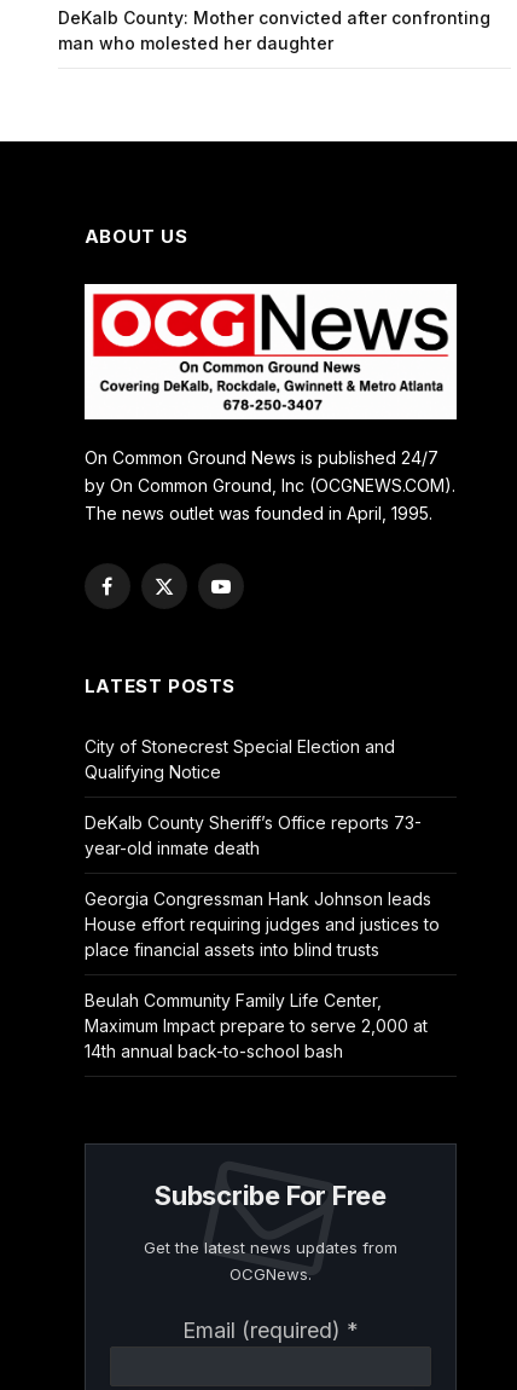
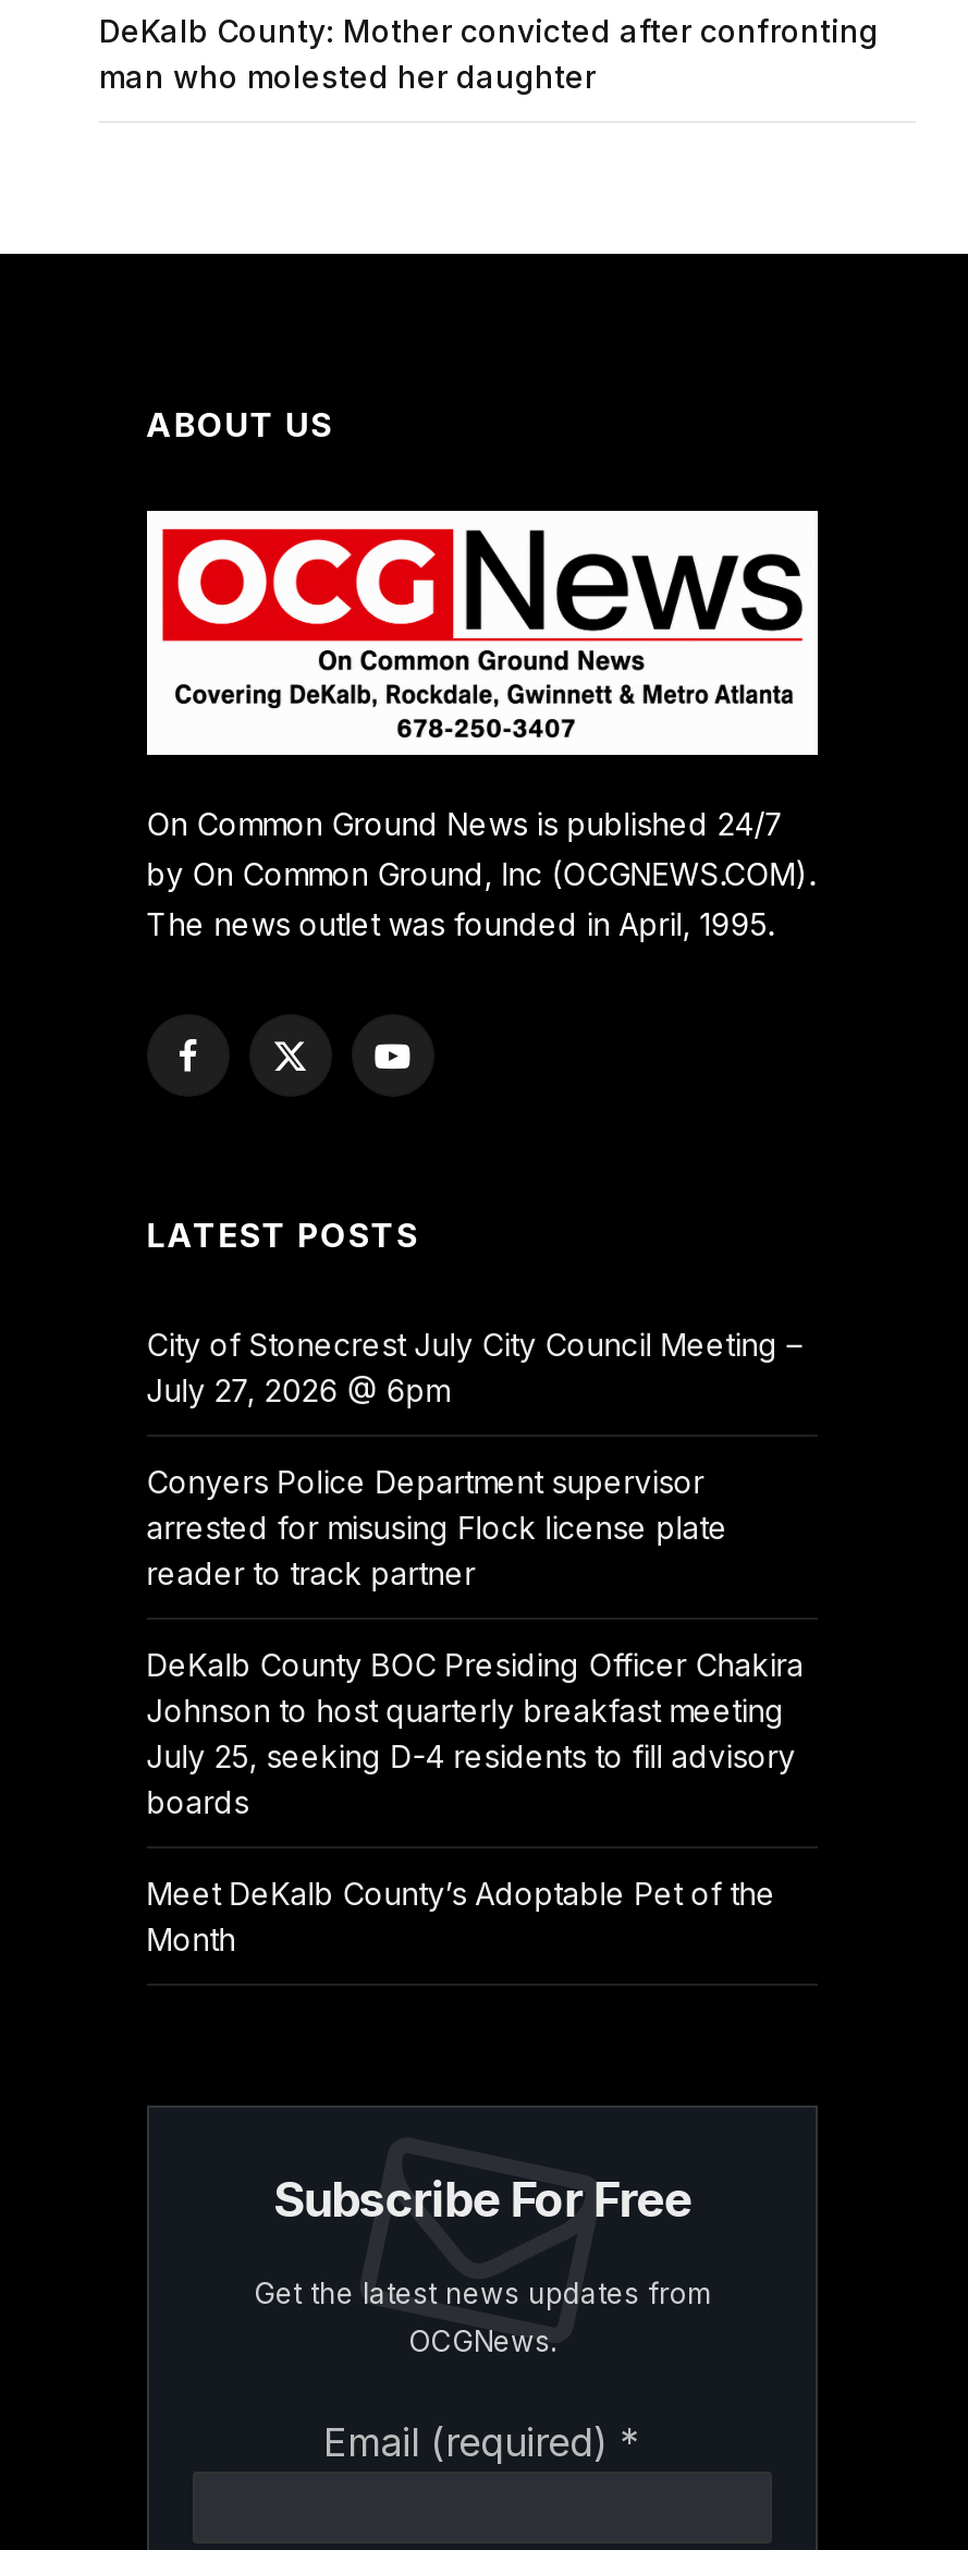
[84,736,395,782] City of Stonecrest Special Election and | Qualifying Notice -> [147,1326,802,1409] City of Stonecrest July City Council Meeting – | July 27, 2026 @ 6pm
[84,812,421,858] DeKalb County Sheriff’s Office reports 73- | year-old inmate death -> [147,1463,728,1592] Conyers Police Department supervisor | arrested for misusing Flock license plate | reader to track partner
[84,889,439,960] Georgia Congressman Hank Johnson leads | House effort requiring judges and justices to | place financial assets into blind trusts -> [147,1646,804,1821] DeKalb County BOC Presiding Officer Chakira | Johnson to host quarterly breakfast meeting | July 25, seeking D-4 residents to fill advisory | boards
[84,990,427,1061] Beulah Community Family Life Center, | Maximum Impact prepare to serve 2,000 at | 14th annual back-to-school bash -> [147,1875,776,1958] Meet DeKalb County’s Adoptable Pet of the | Month

